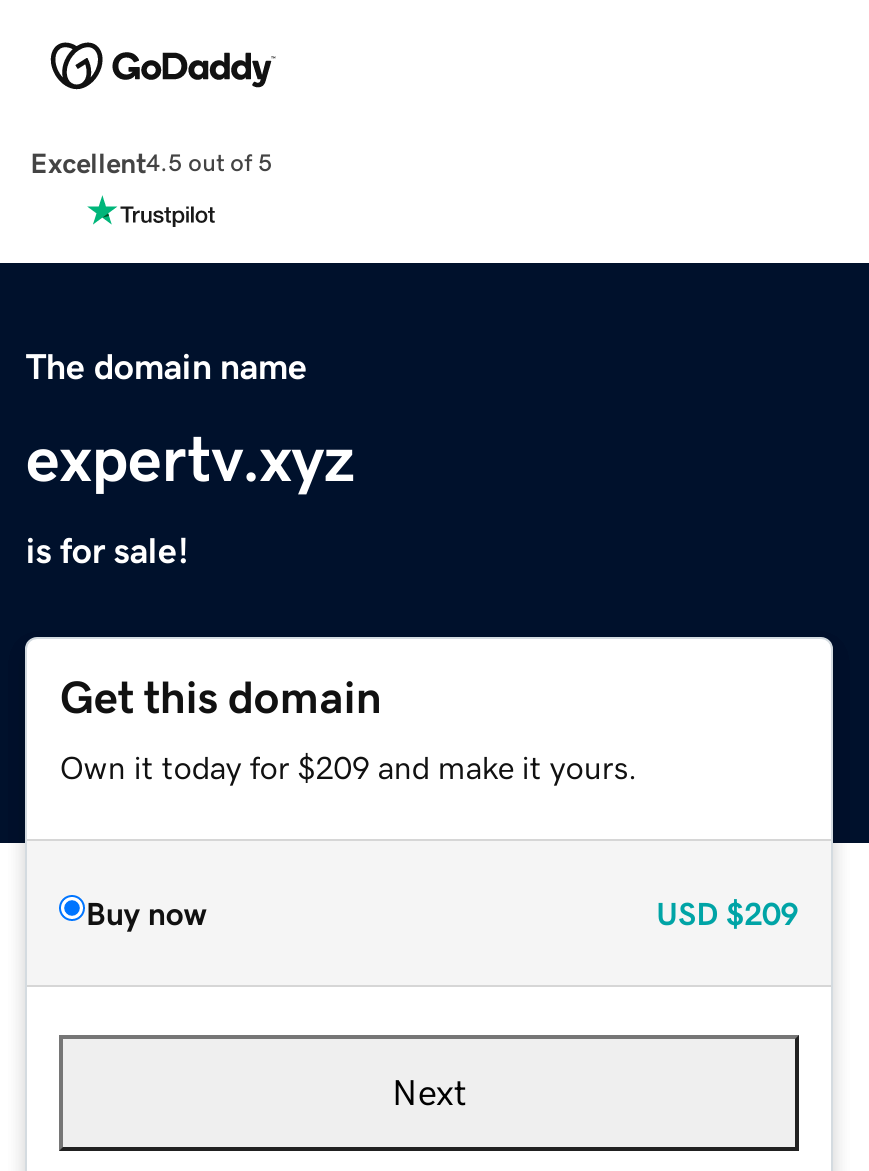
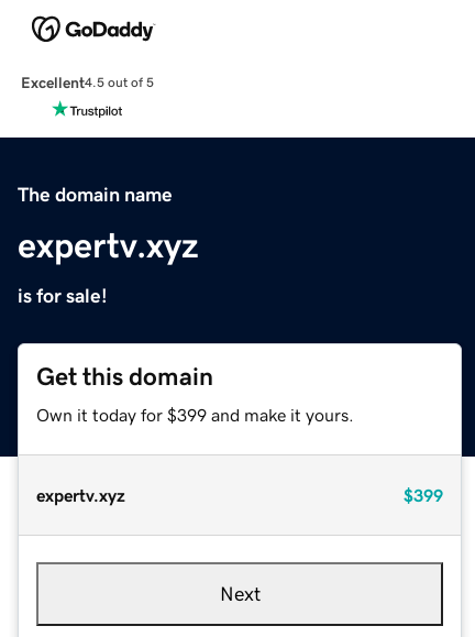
[60,750,638,782] Own it today for $209 and make it yours. -> [37,406,354,423] Own it today for $399 and make it yours.
[86,896,798,928] Buy now | USD $209 -> [37,486,443,503] expertv.xyz | $399

